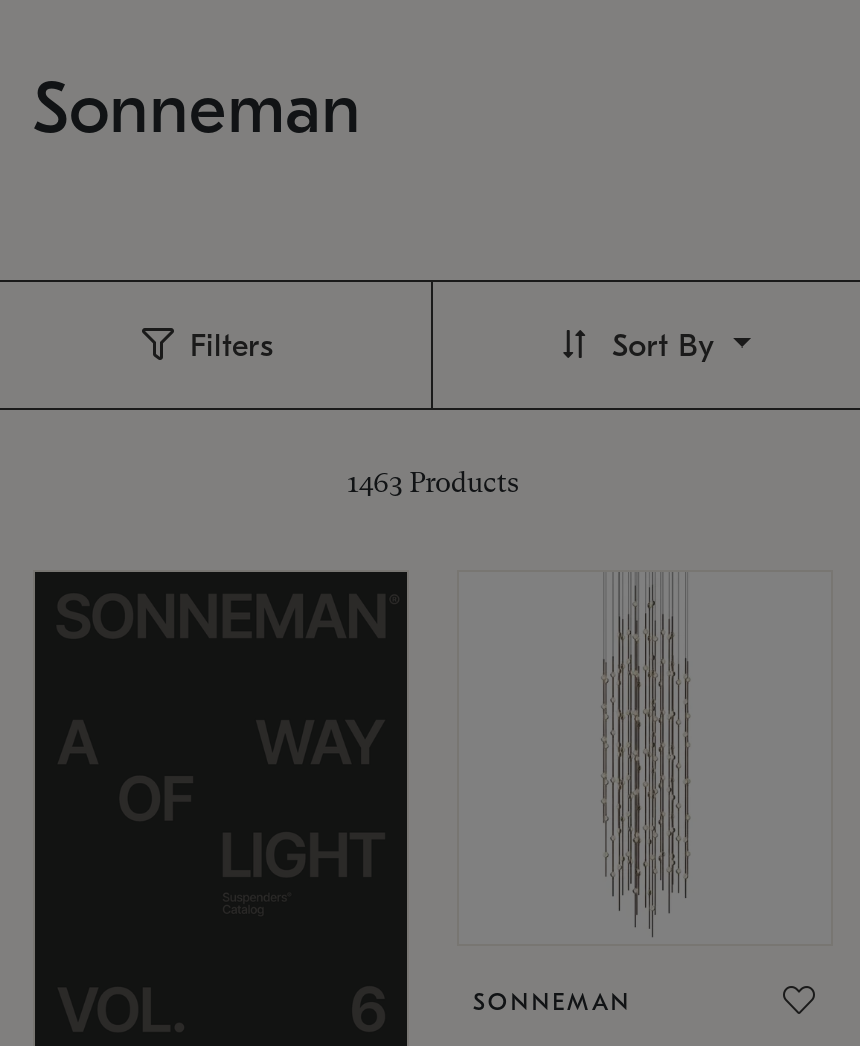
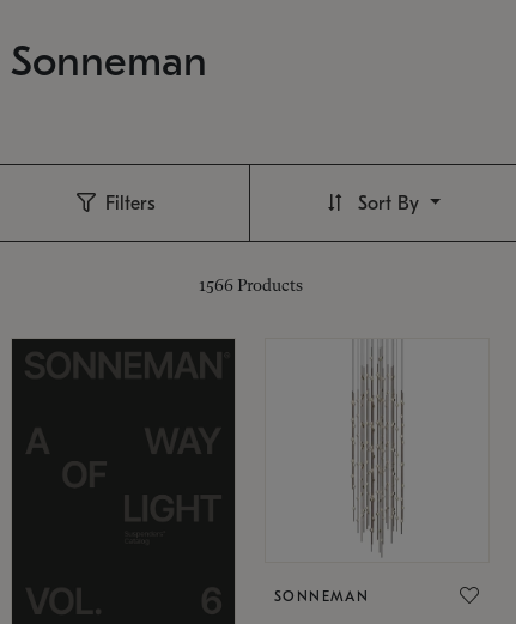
[347,466,519,498] 1463 Products -> [198,275,302,295] 1566 Products

